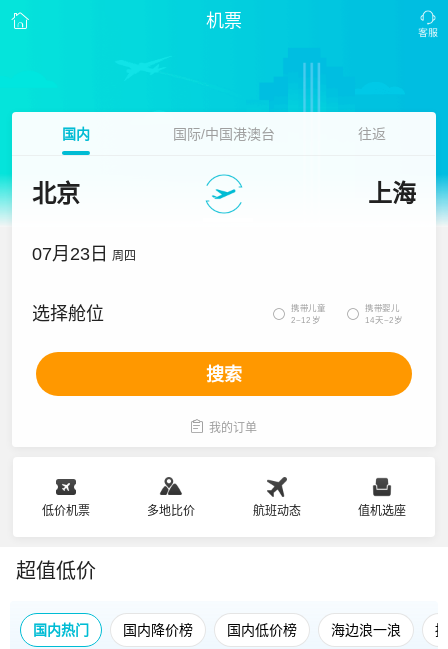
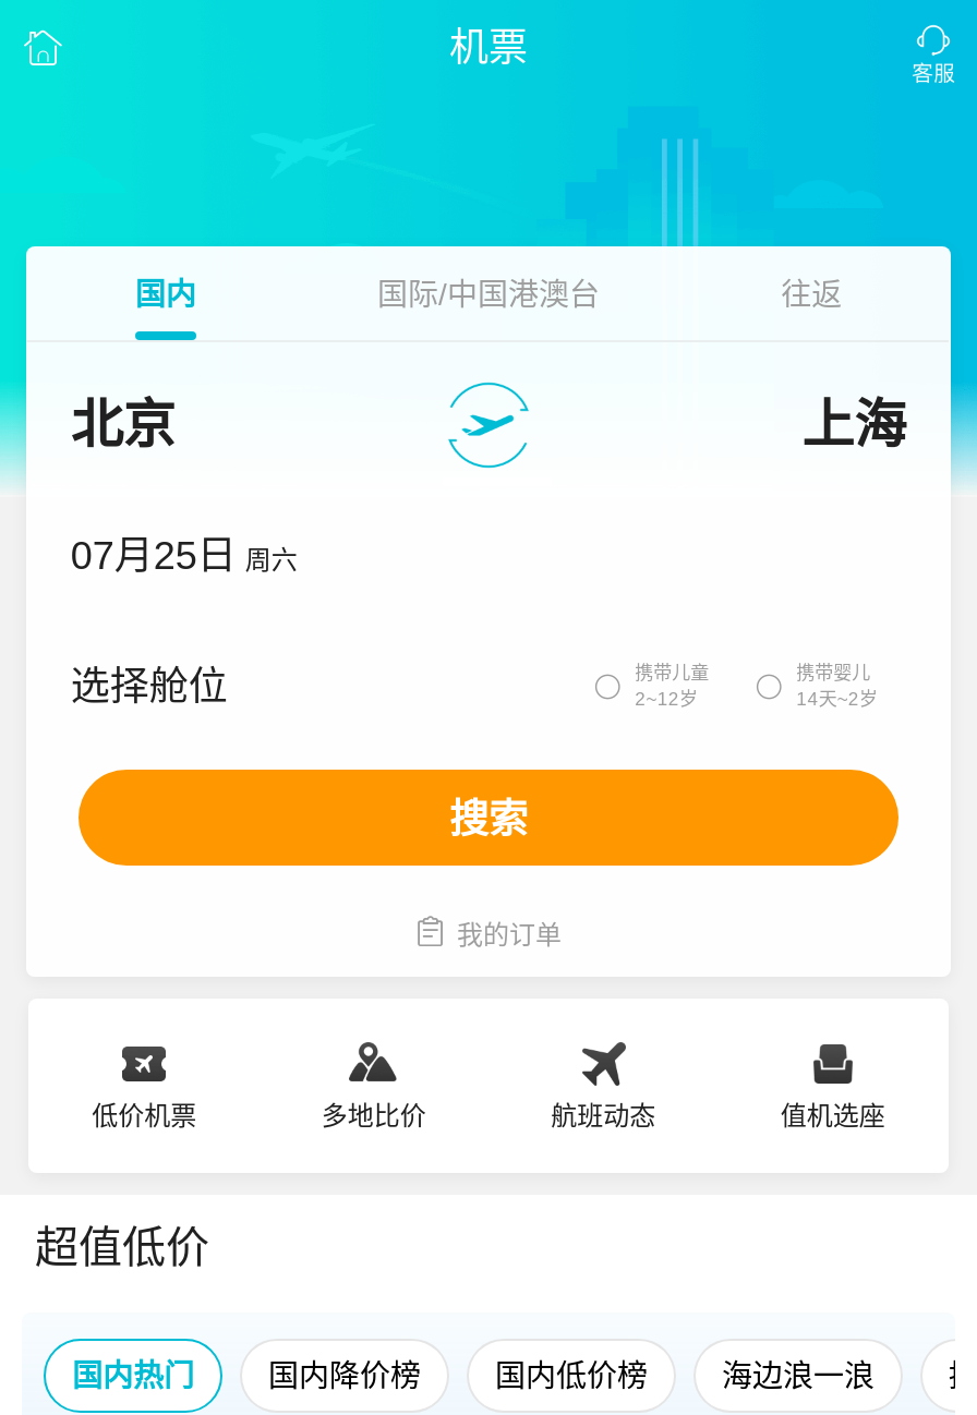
[32,244,136,264] 07月23日 周四 -> [70,534,297,578] 07月25日 周六

